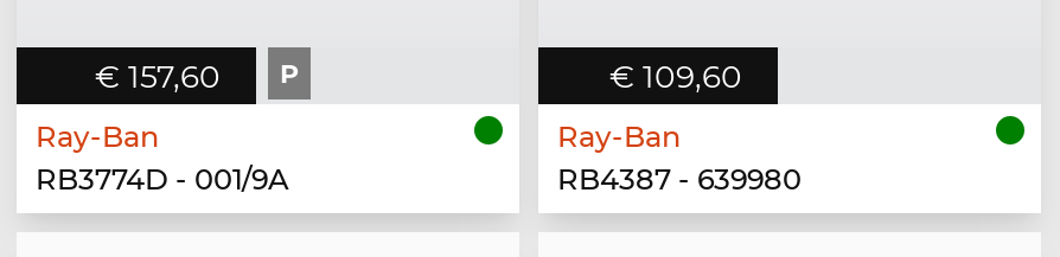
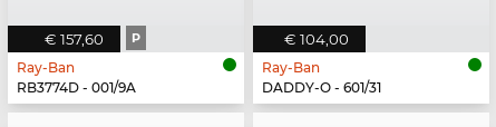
[609,55,742,93] € 109,60 -> [284,30,349,48] € 104,00
[557,159,802,195] RB4387 - 639980 -> [262,79,381,96] DADDY-O - 601/31

